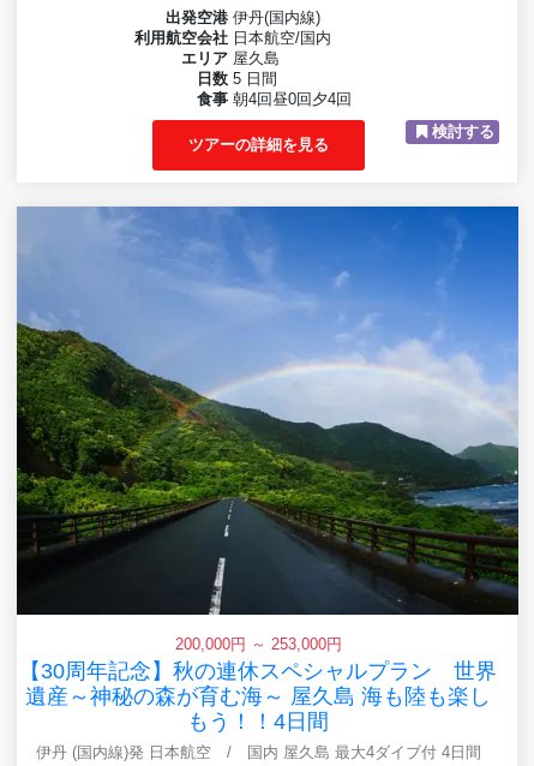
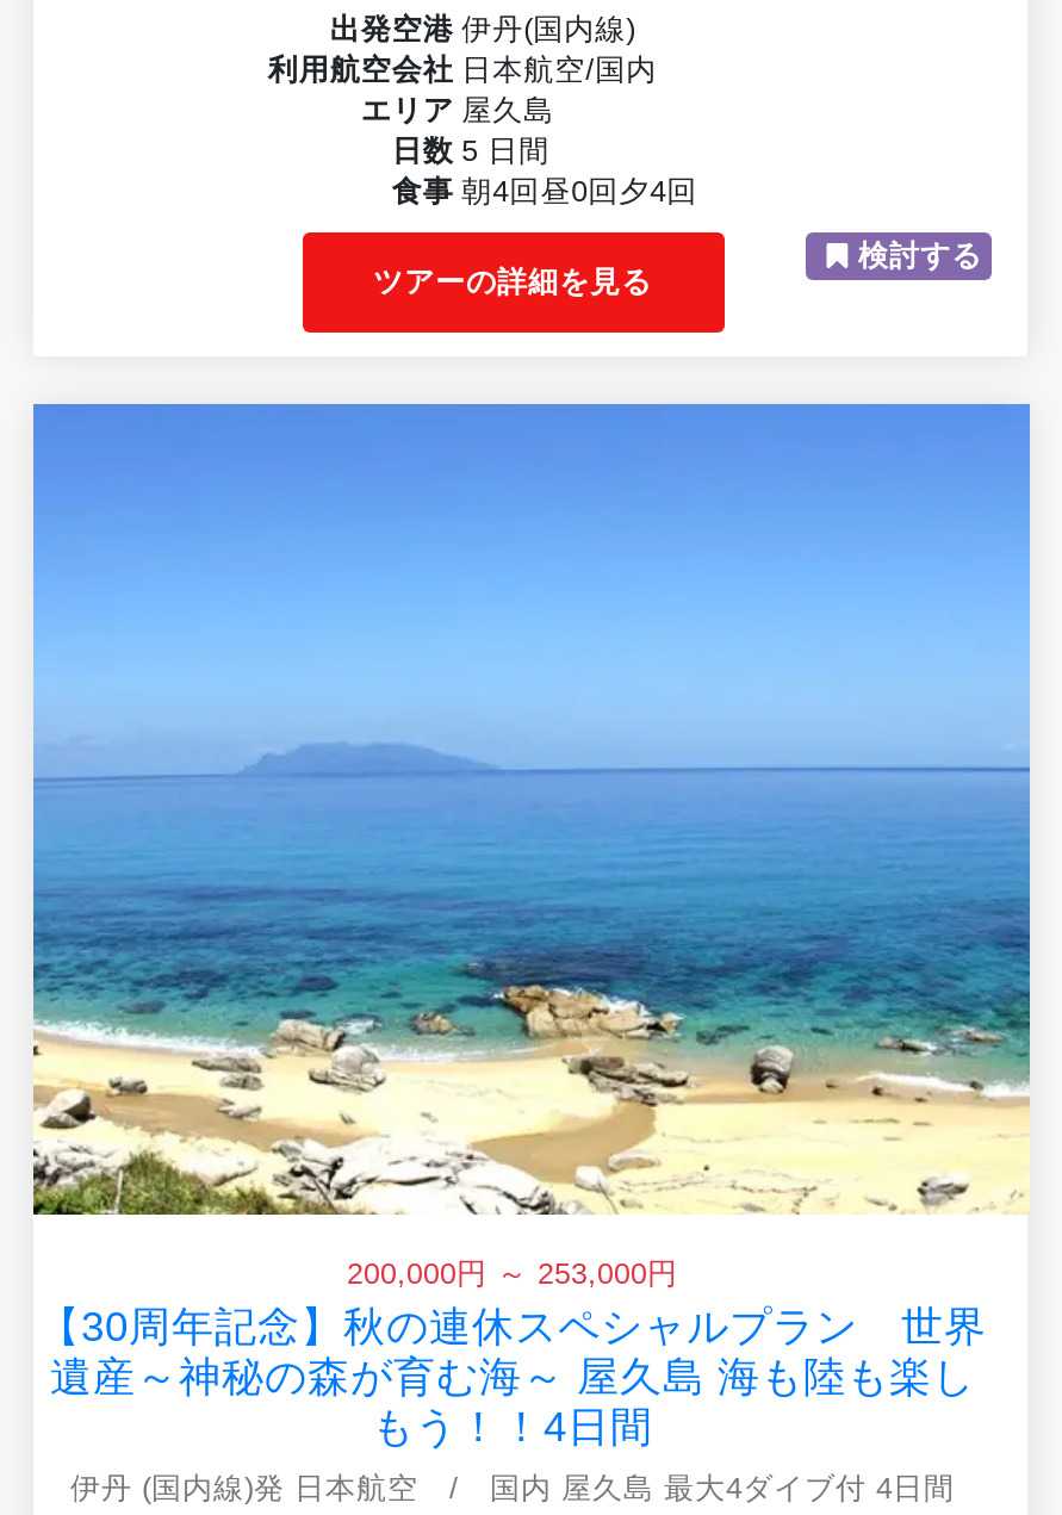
[16,207,520,616] [image] -> [31,404,1032,1217] [image]

